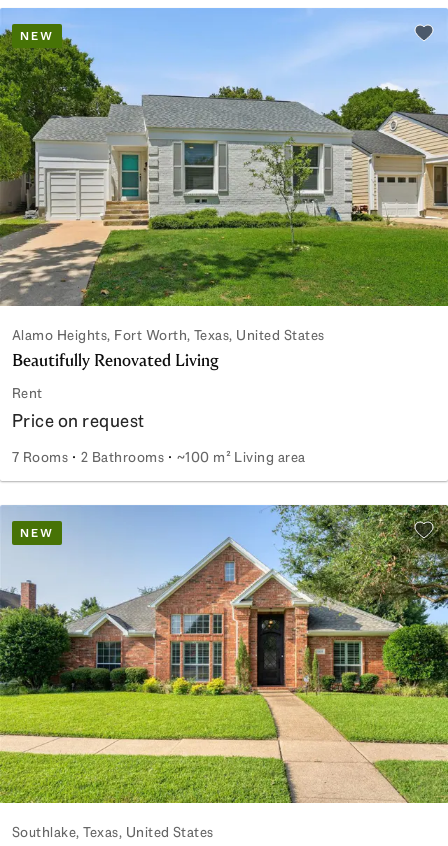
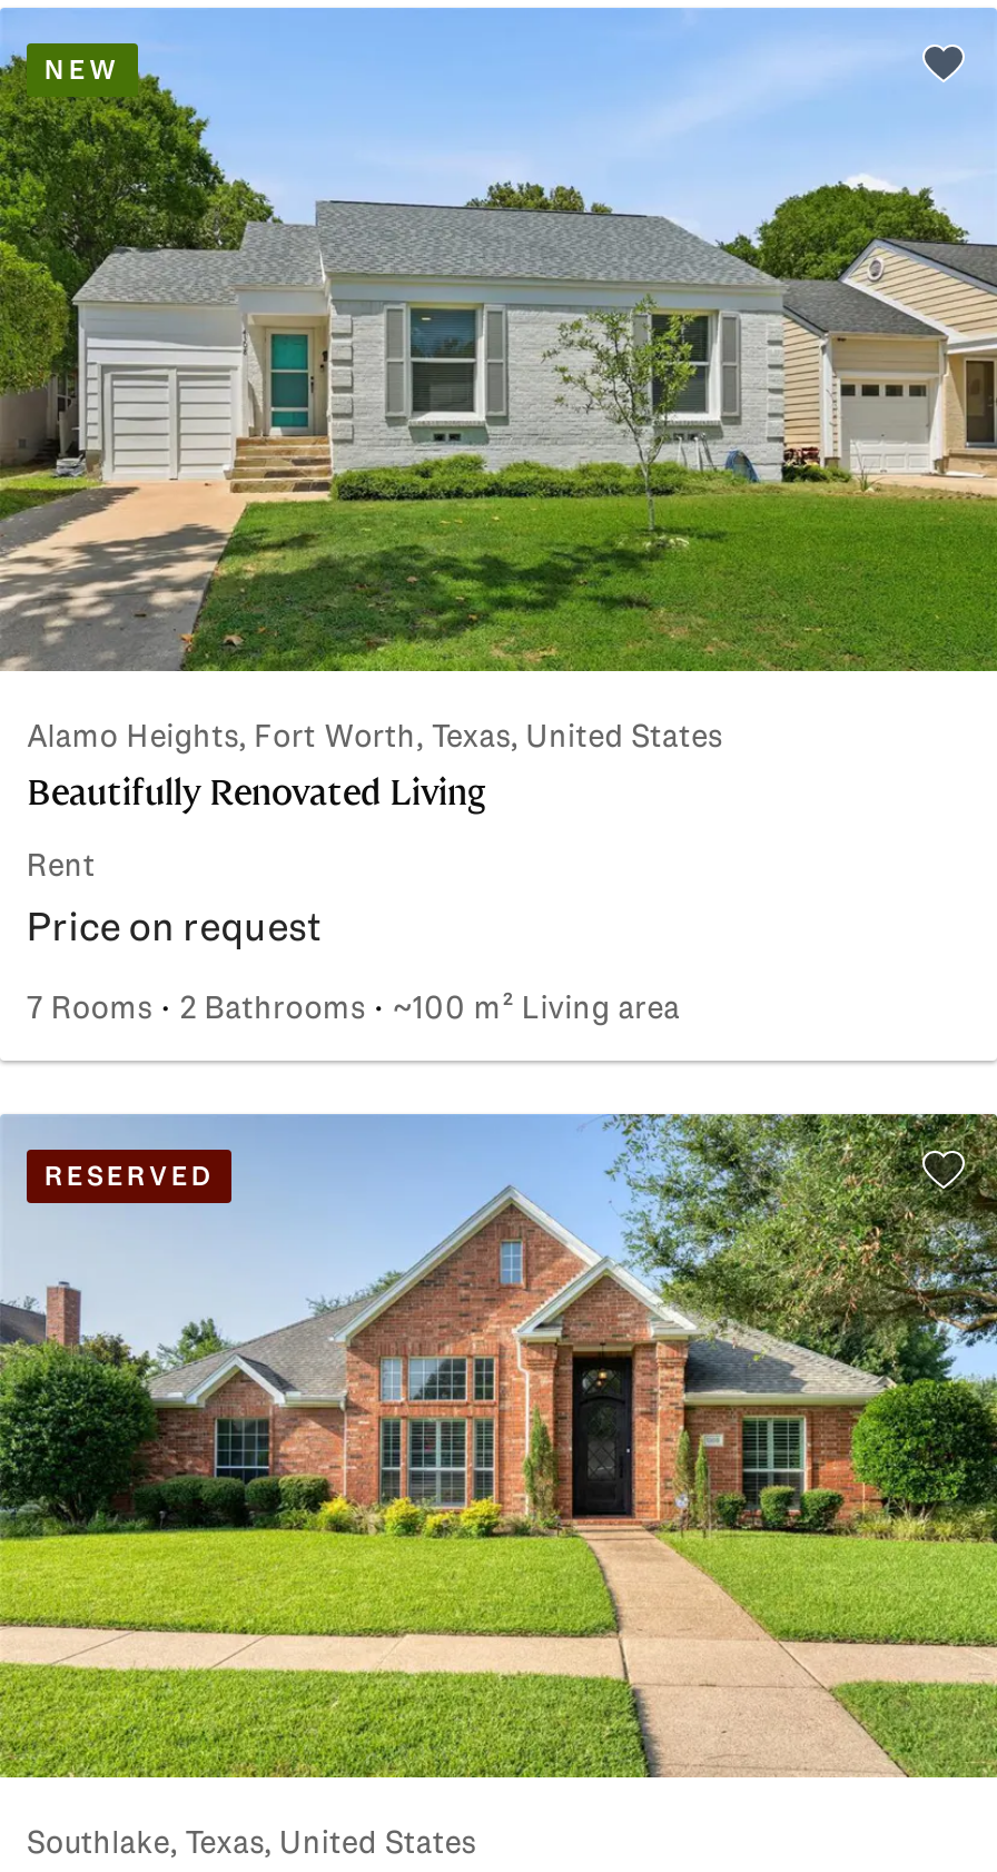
[20,525,54,541] NEW -> [45,1159,214,1194] RESERVED

